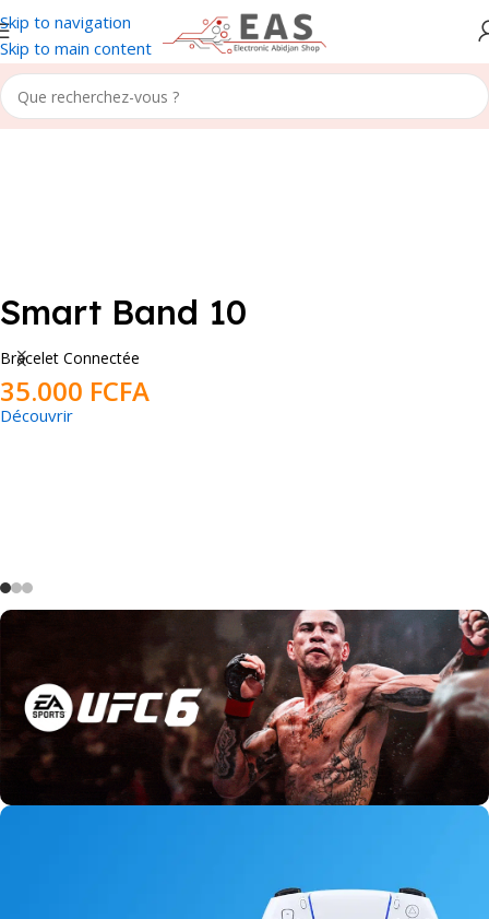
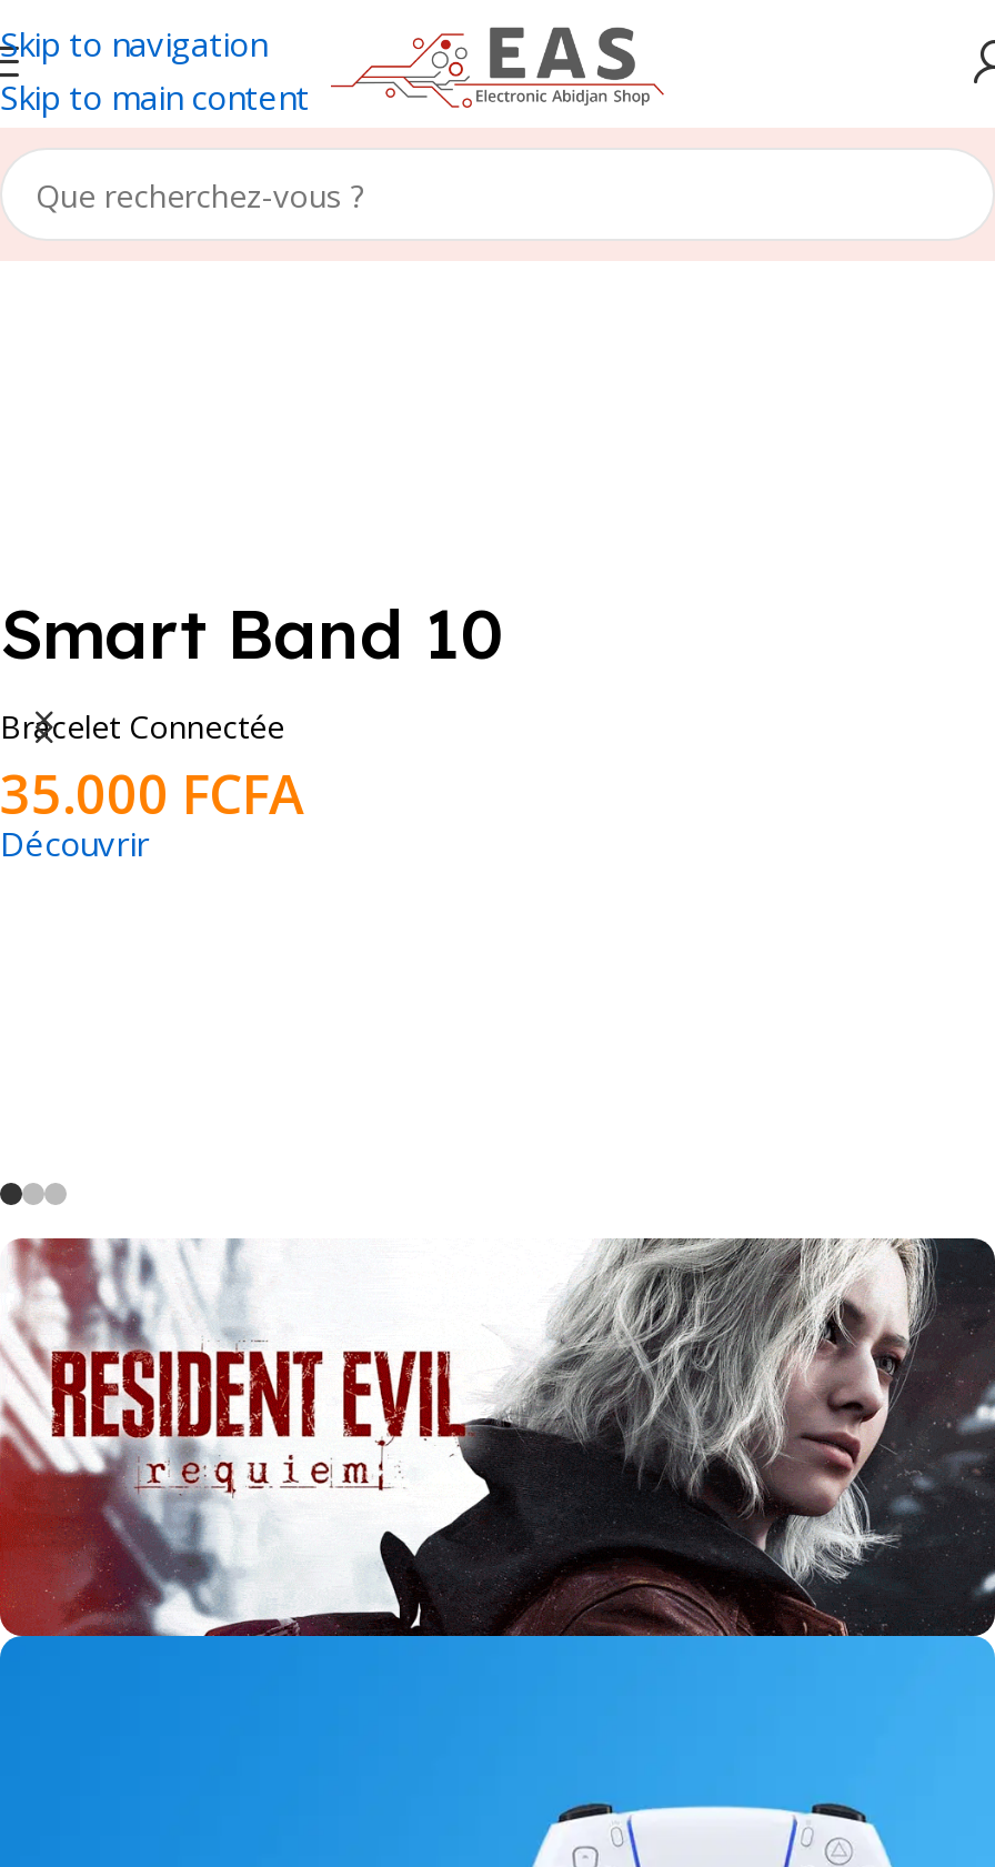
[3,609,486,806] [image] -> [7,1236,988,1638] [image]

